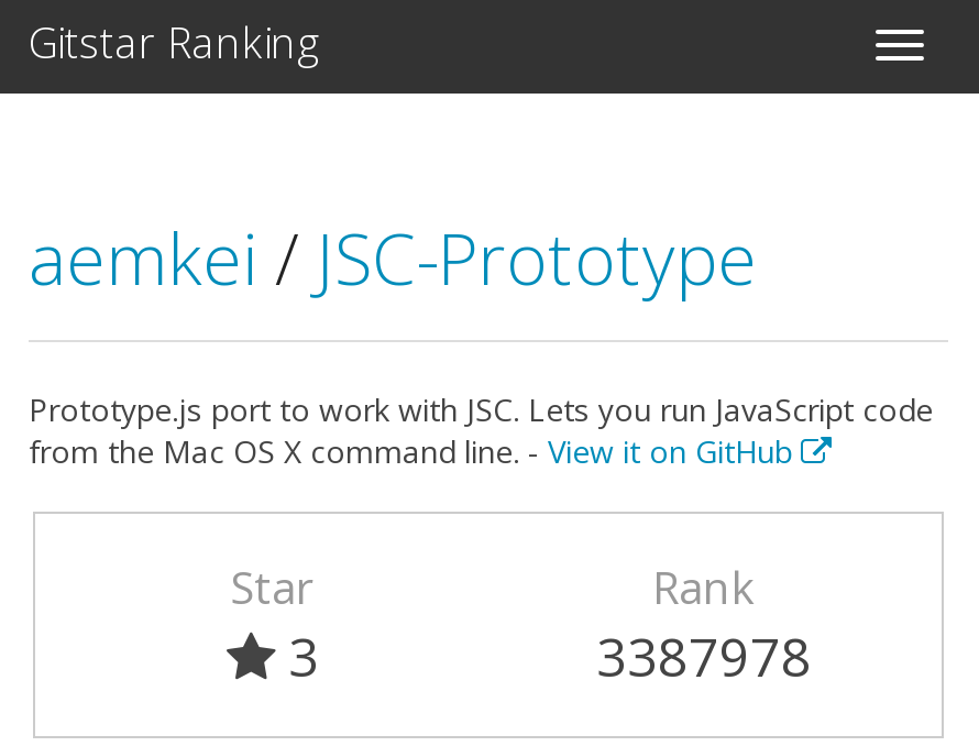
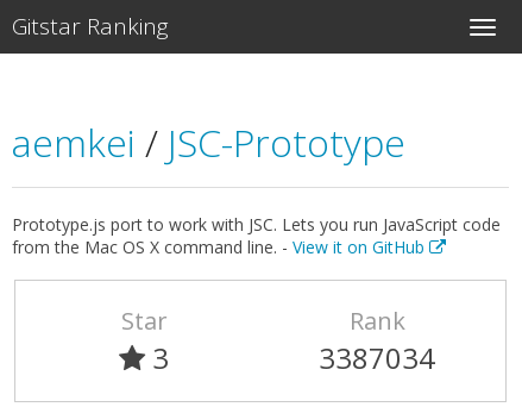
[596,619,812,692] 3387978 -> [319,338,435,377] 3387034

